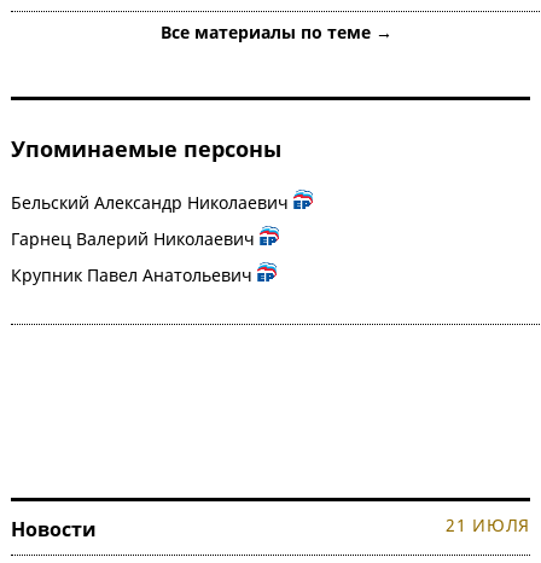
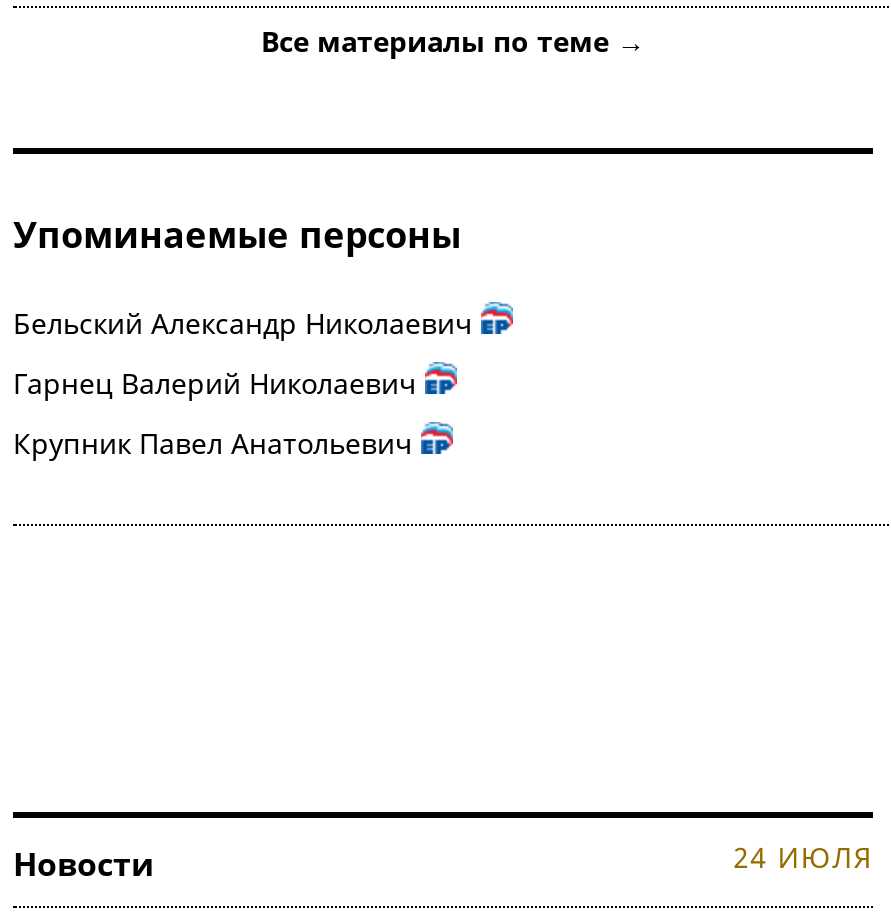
[446,513,530,536] 21 ИЮЛЯ -> [733,837,873,875] 24 ИЮЛЯ

